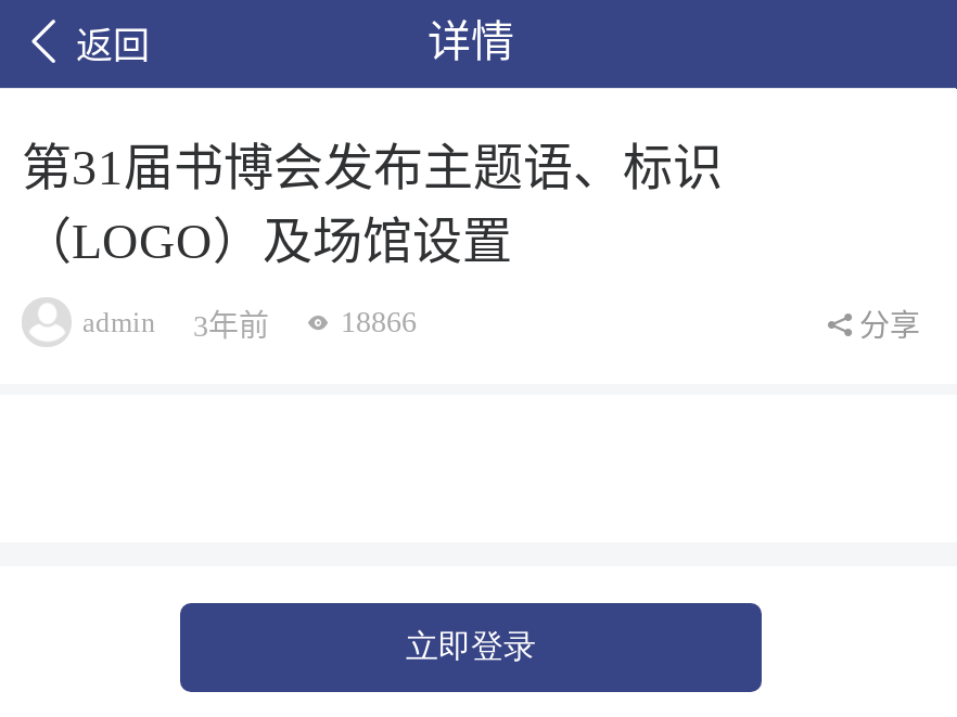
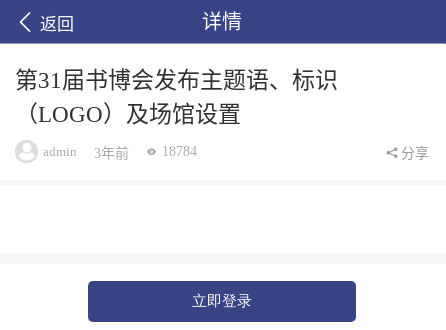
[341,305,417,337] 18866 -> [162,143,197,158] 18784

